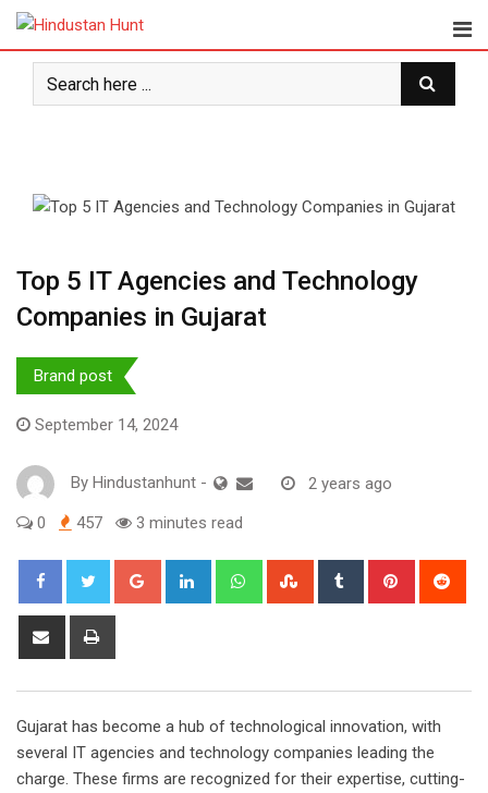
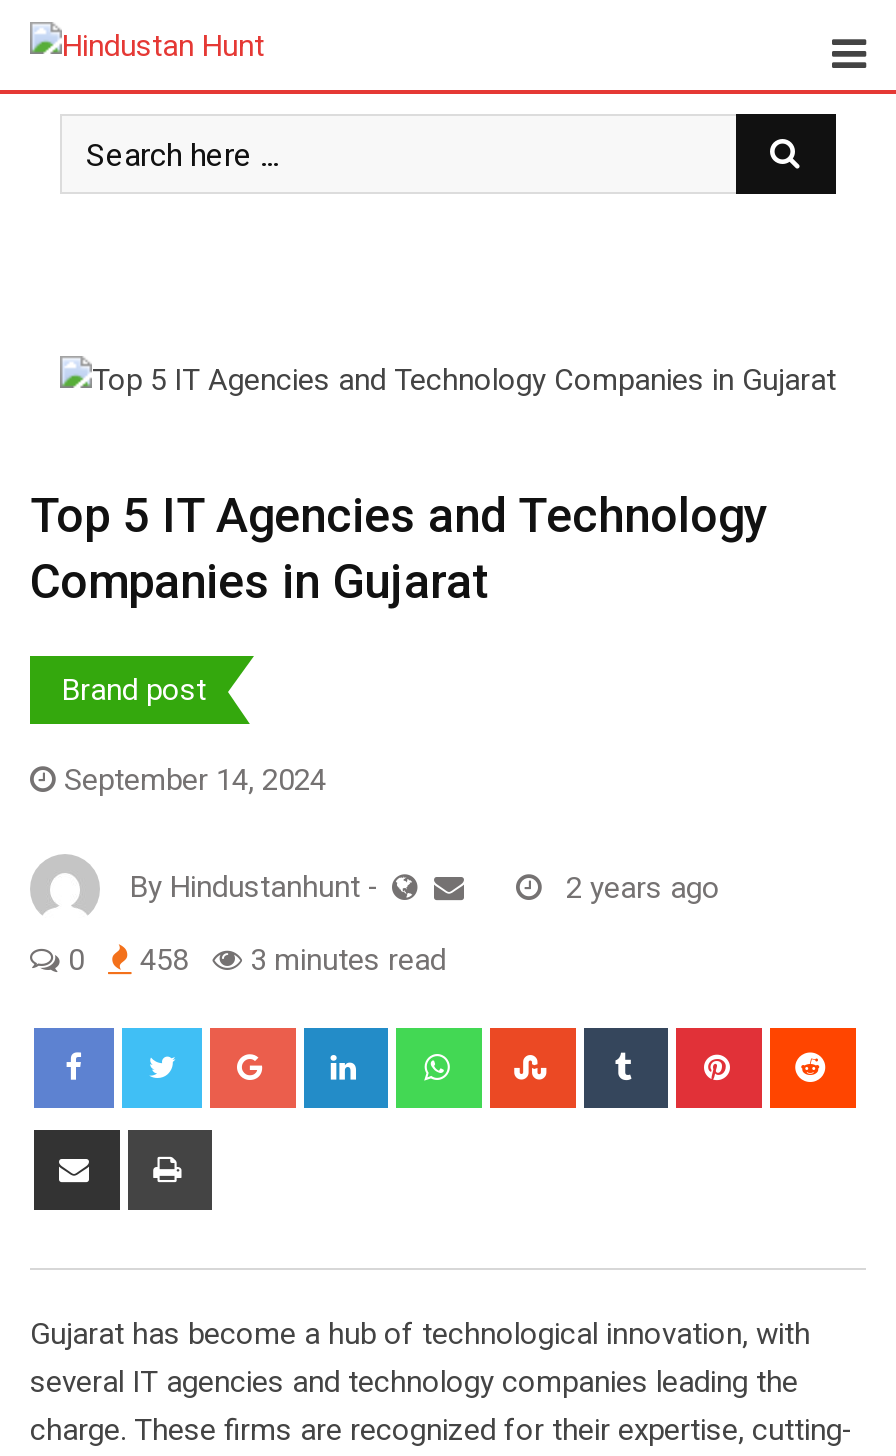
[33,513,243,533] 0 457 3 minutes read -> [60,942,446,978] 0 458 3 minutes read

